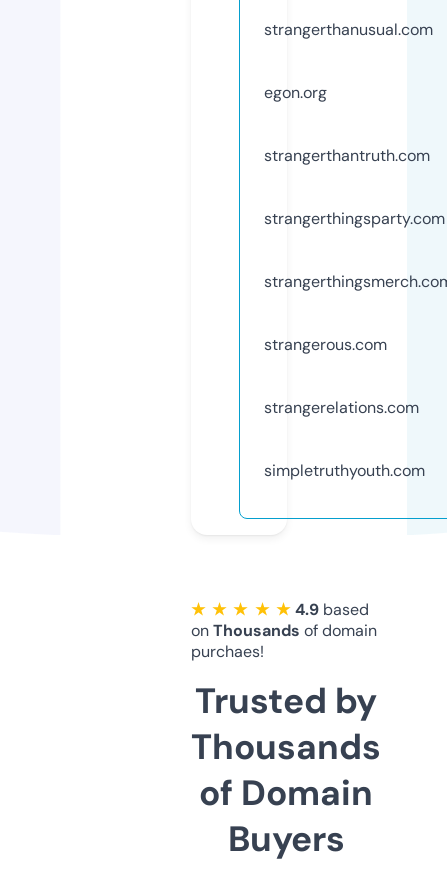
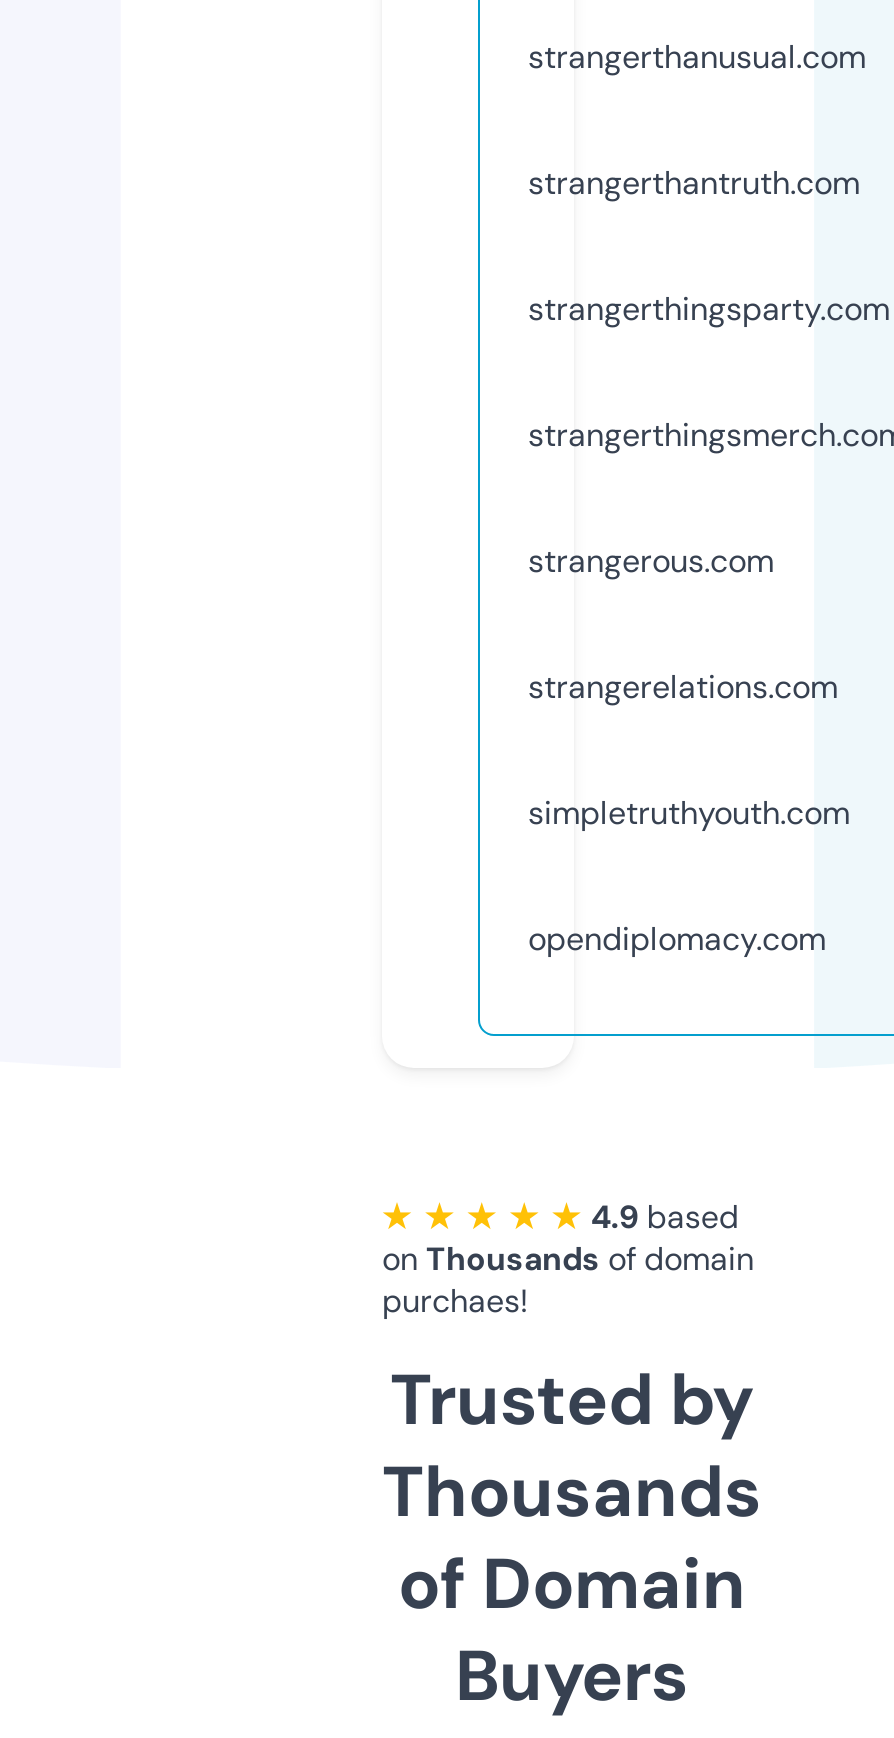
[264,82,327,103] egon.org -> none
moved [264,145,445,481] -> [528,162,890,834]: strangerthantruth.com | strangerthingsparty.com | strangerous.com | strangerelations.com | simpletruthyouth.com
none -> [528,918,826,960] opendiplomacy.com

